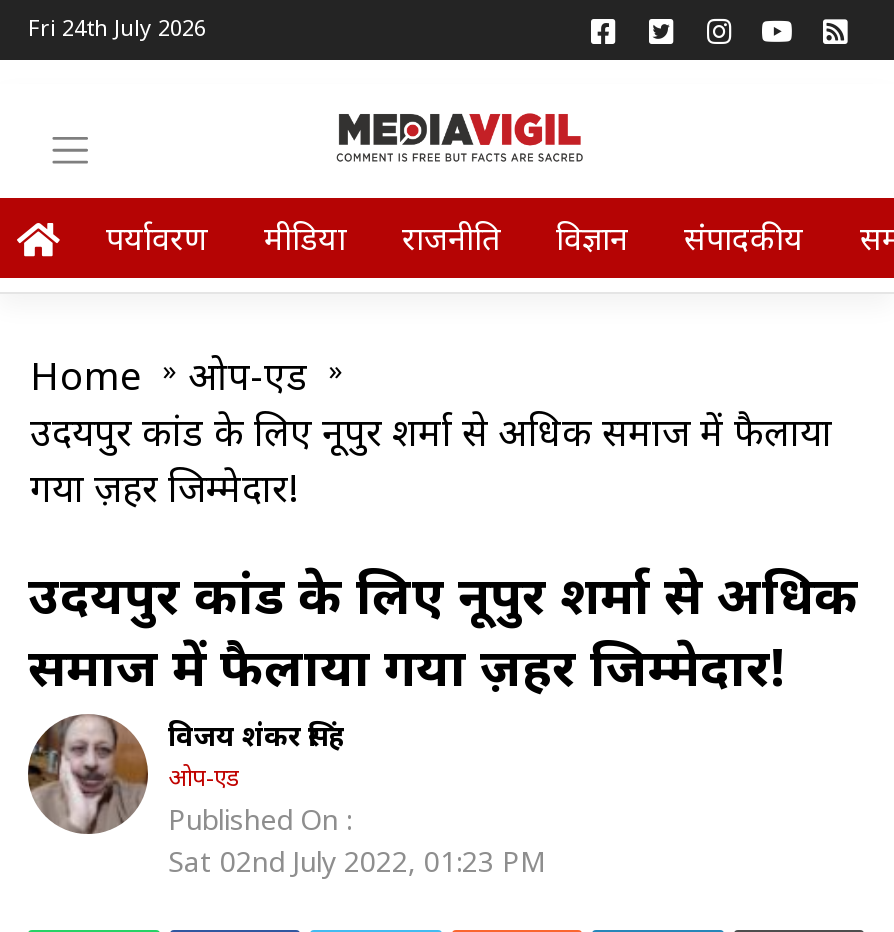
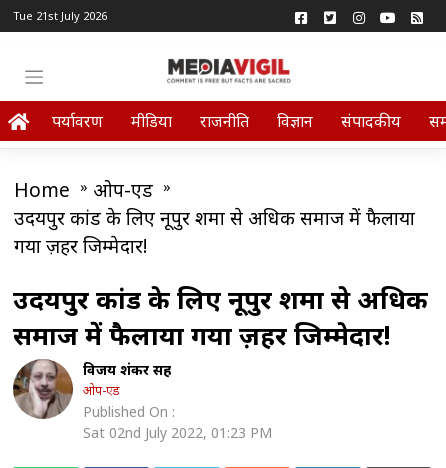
[28,12,206,42] Fri 24th July 2026 -> [13,8,107,23] Tue 21st July 2026

